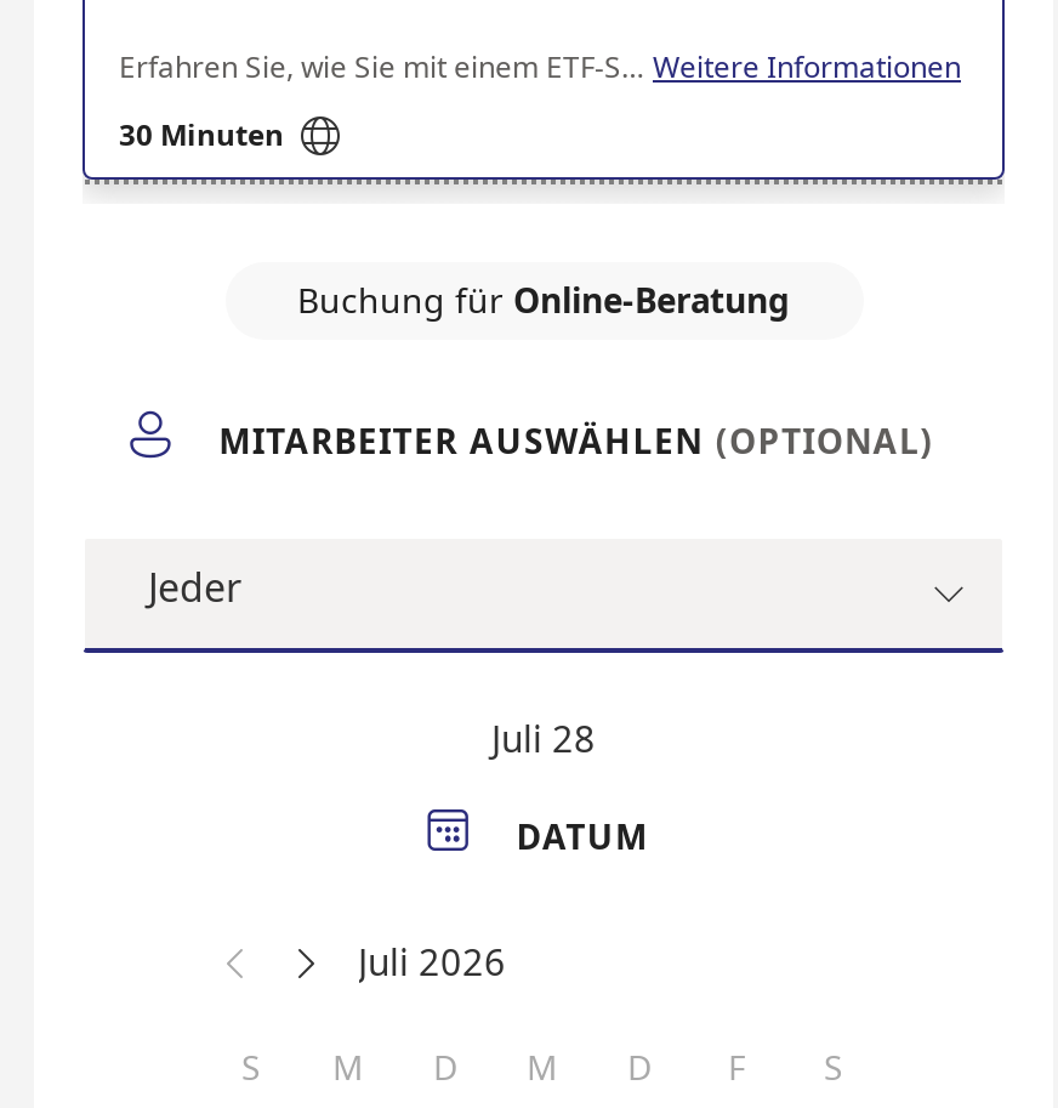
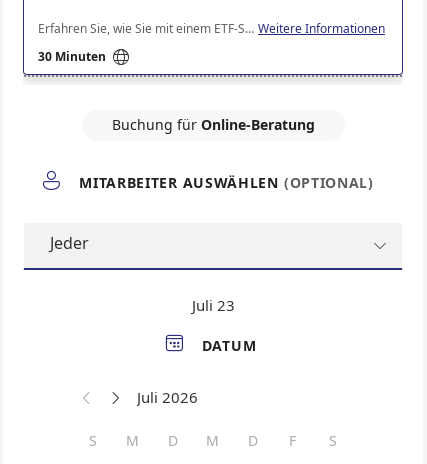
[491,714,596,762] Juli 28 -> [191,295,234,315] Juli 23

